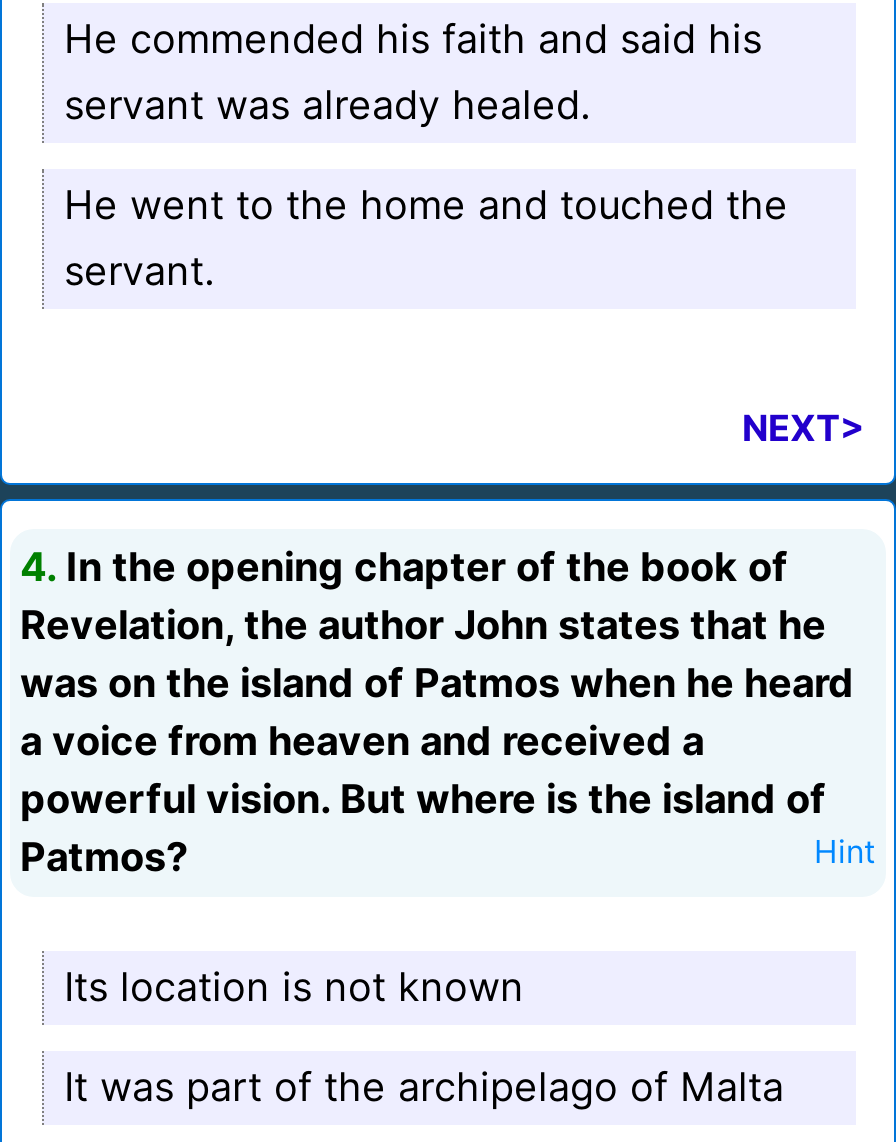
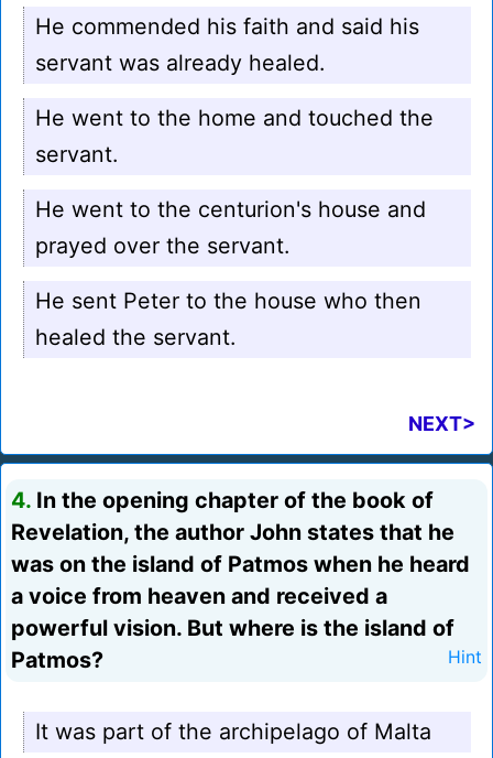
none -> [35,196,426,350] He went to the centurion's house and | prayed over the servant. | He sent Peter to the house who then | healed the servant.
moved [20,407,876,881] -> [11,412,482,673]: NEXT> | 4. In the opening chapter of the book of | Revelation, the author John states that he | was on the island of Patmos when he heard | a voice from heaven and received a | powerful vision. But where is the island of | Patmos? | Hint
[64,963,524,1011] Its location is not known -> none

